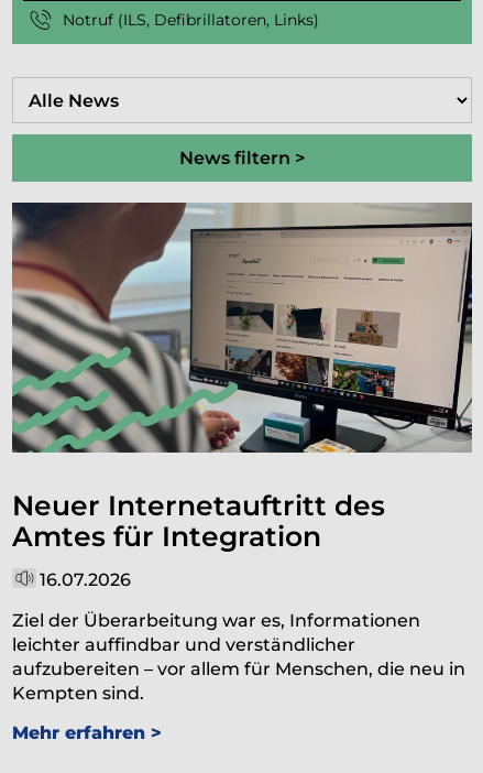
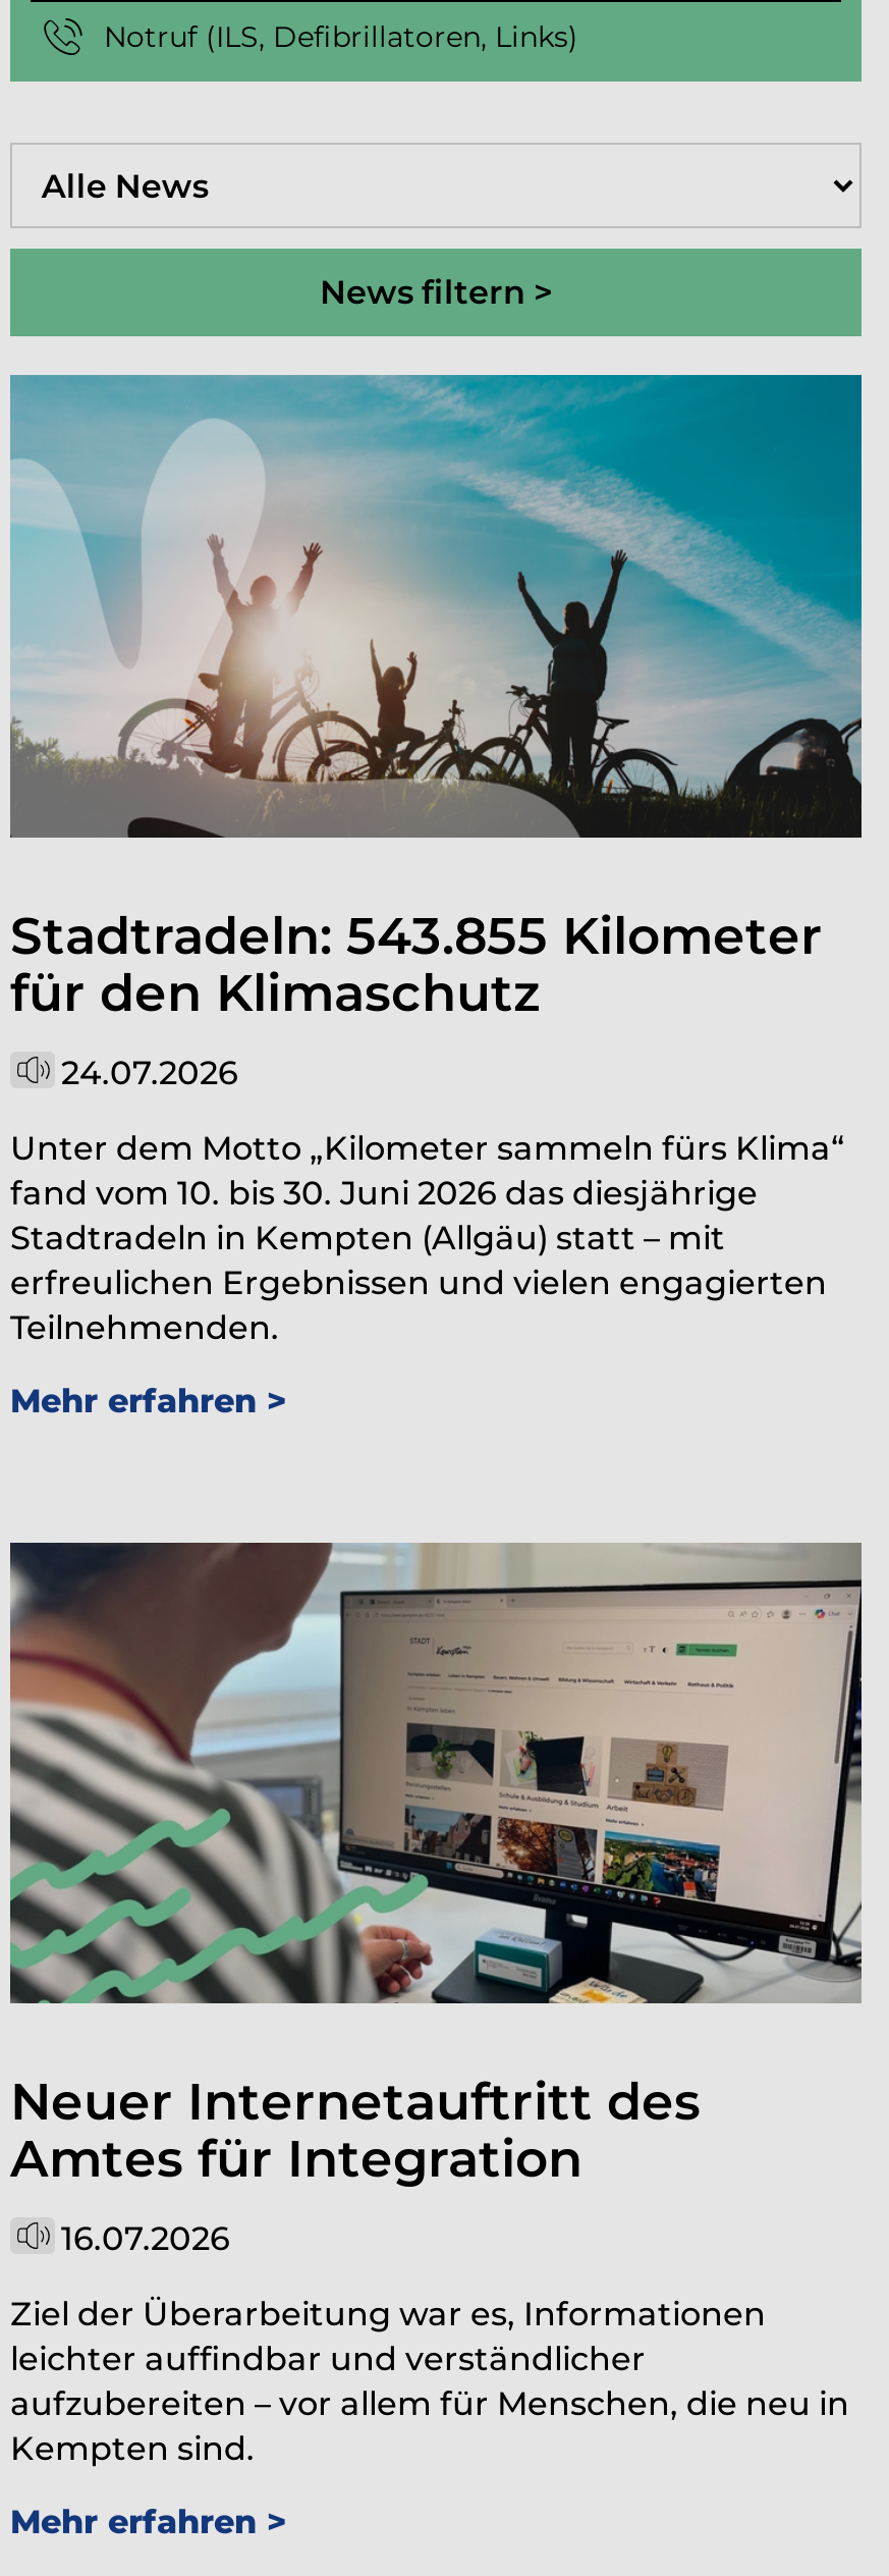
none -> [10,373,864,1420] [image] | Stadtradeln: 543.855 Kilometer | für den Klimaschutz | 24.07.2026 | Unter dem Motto „Kilometer sammeln fürs Klima“ | fand vom 10. bis 30. Juni 2026 das diesjährige | Stadtradeln in Kempten (Allgäu) statt – mit | erfreulichen Ergebnissen und vielen engagierten | Teilnehmenden. | Mehr erfahren

